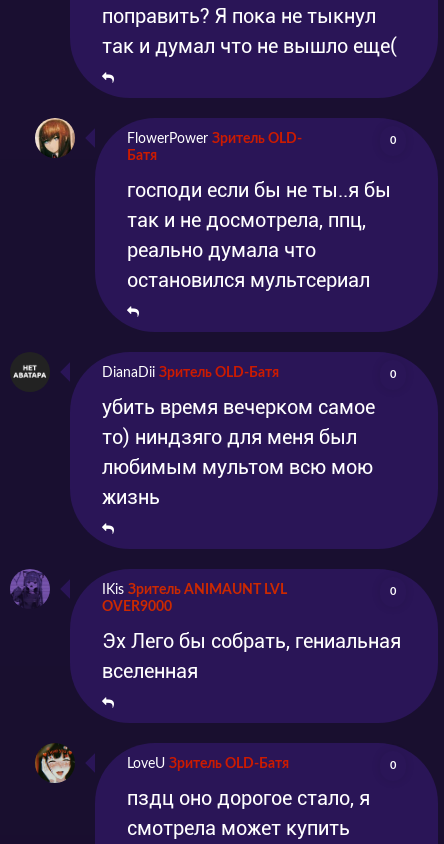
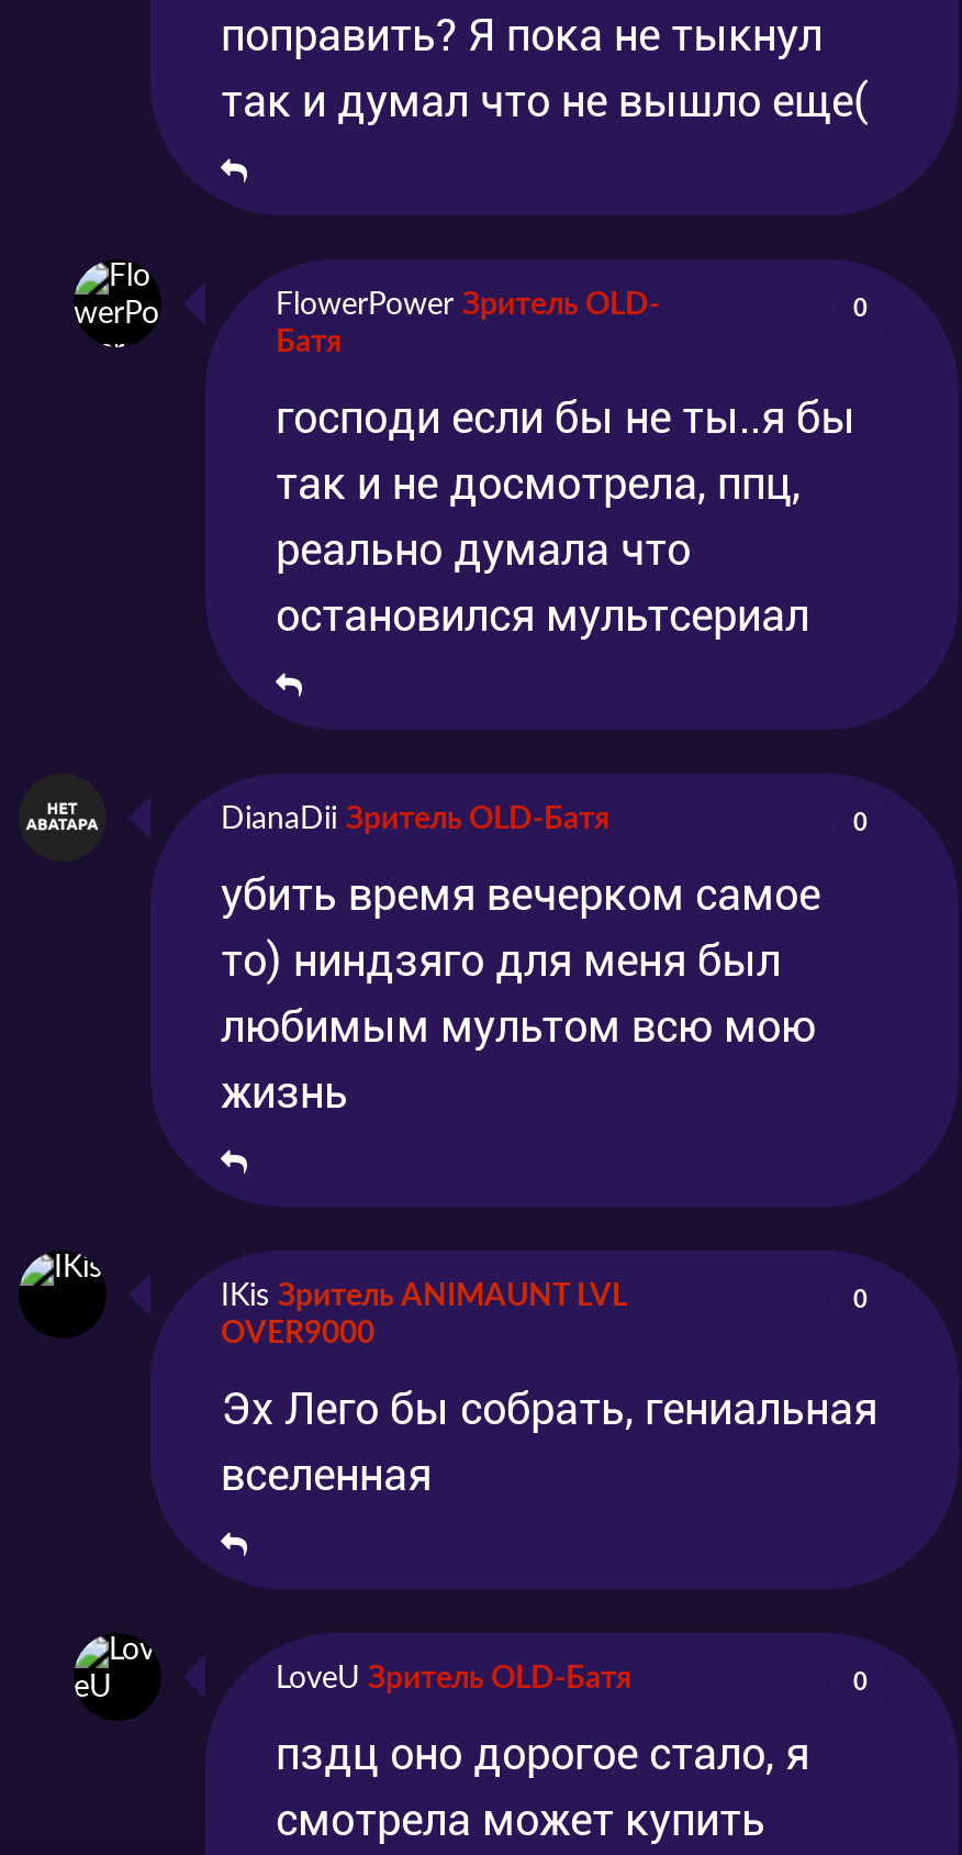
[34,117,76,158] [image] -> [74,259,161,349] [image]
[9,568,51,608] [image] -> [19,1251,107,1339] [image]
[34,745,74,784] [image] -> [74,1635,159,1721] [image]

